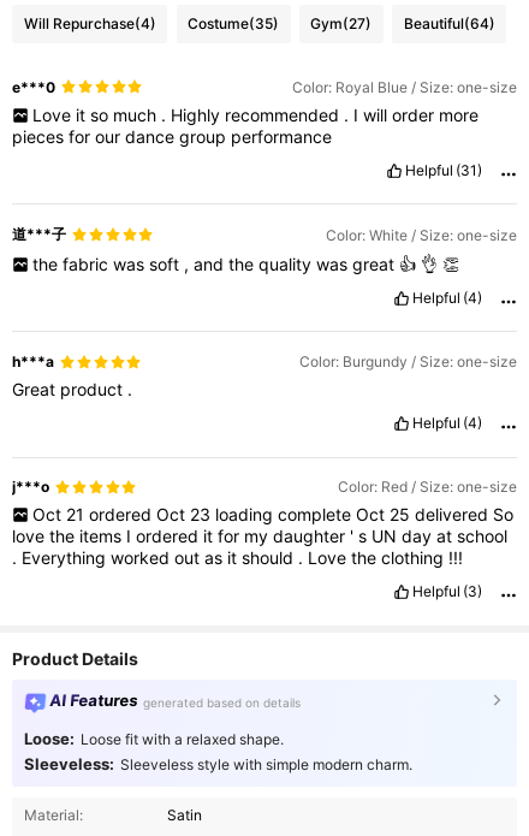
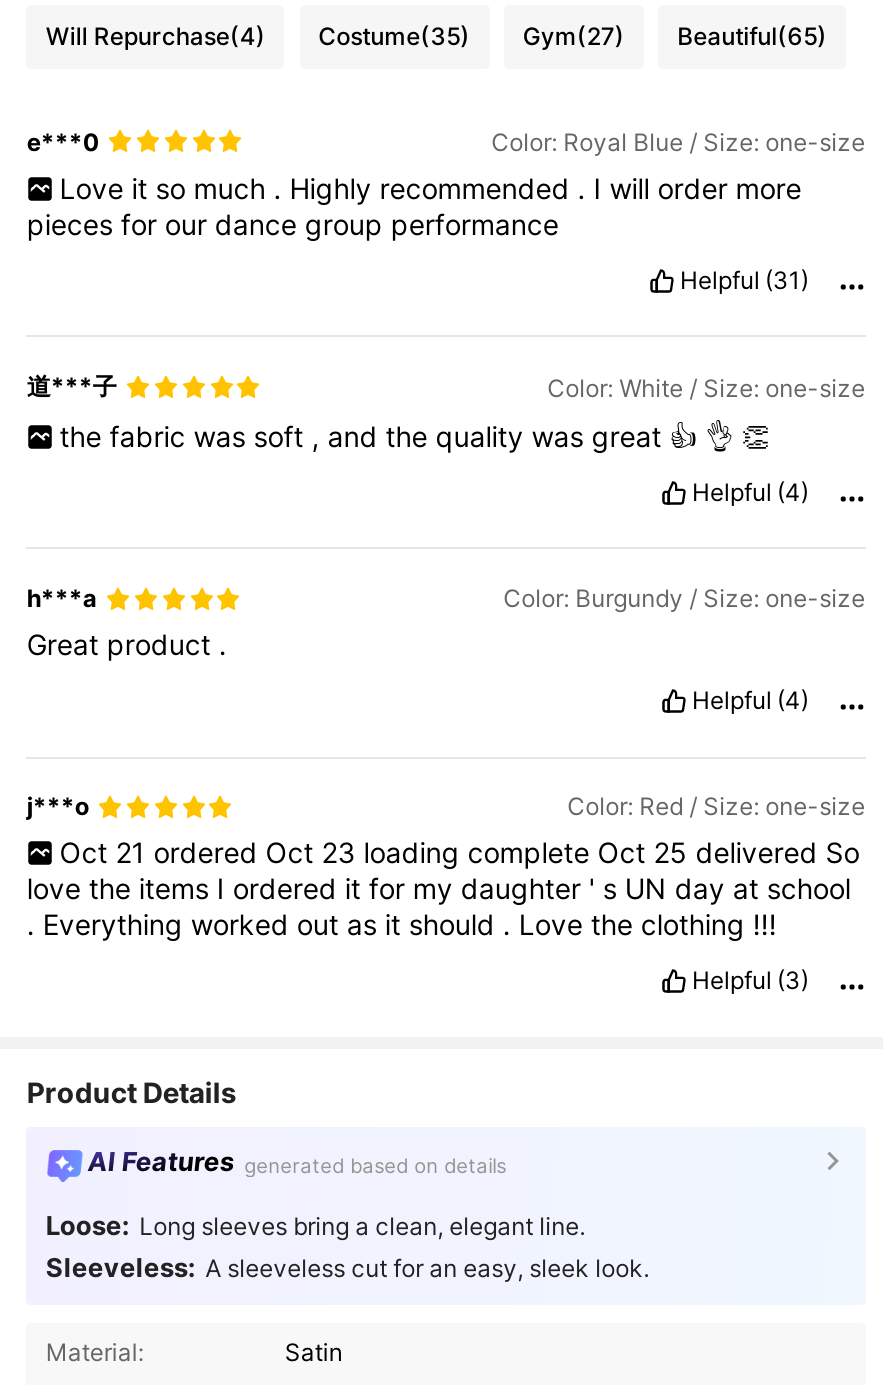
[24,15,495,33] Will Repurchase(4) Costume(35) Gym(27) Beautiful(64) -> [46,22,827,52] Will Repurchase(4) Costume(35) Gym(27) Beautiful(65)
[24,728,412,774] Loose: Loose fit with a relaxed shape. | Sleeveless: Sleeveless style with simple modern charm. -> [46,1208,649,1284] Loose: Long sleeves bring a clean, elegant line. | Sleeveless: A sleeveless cut for an easy, sleek look.

